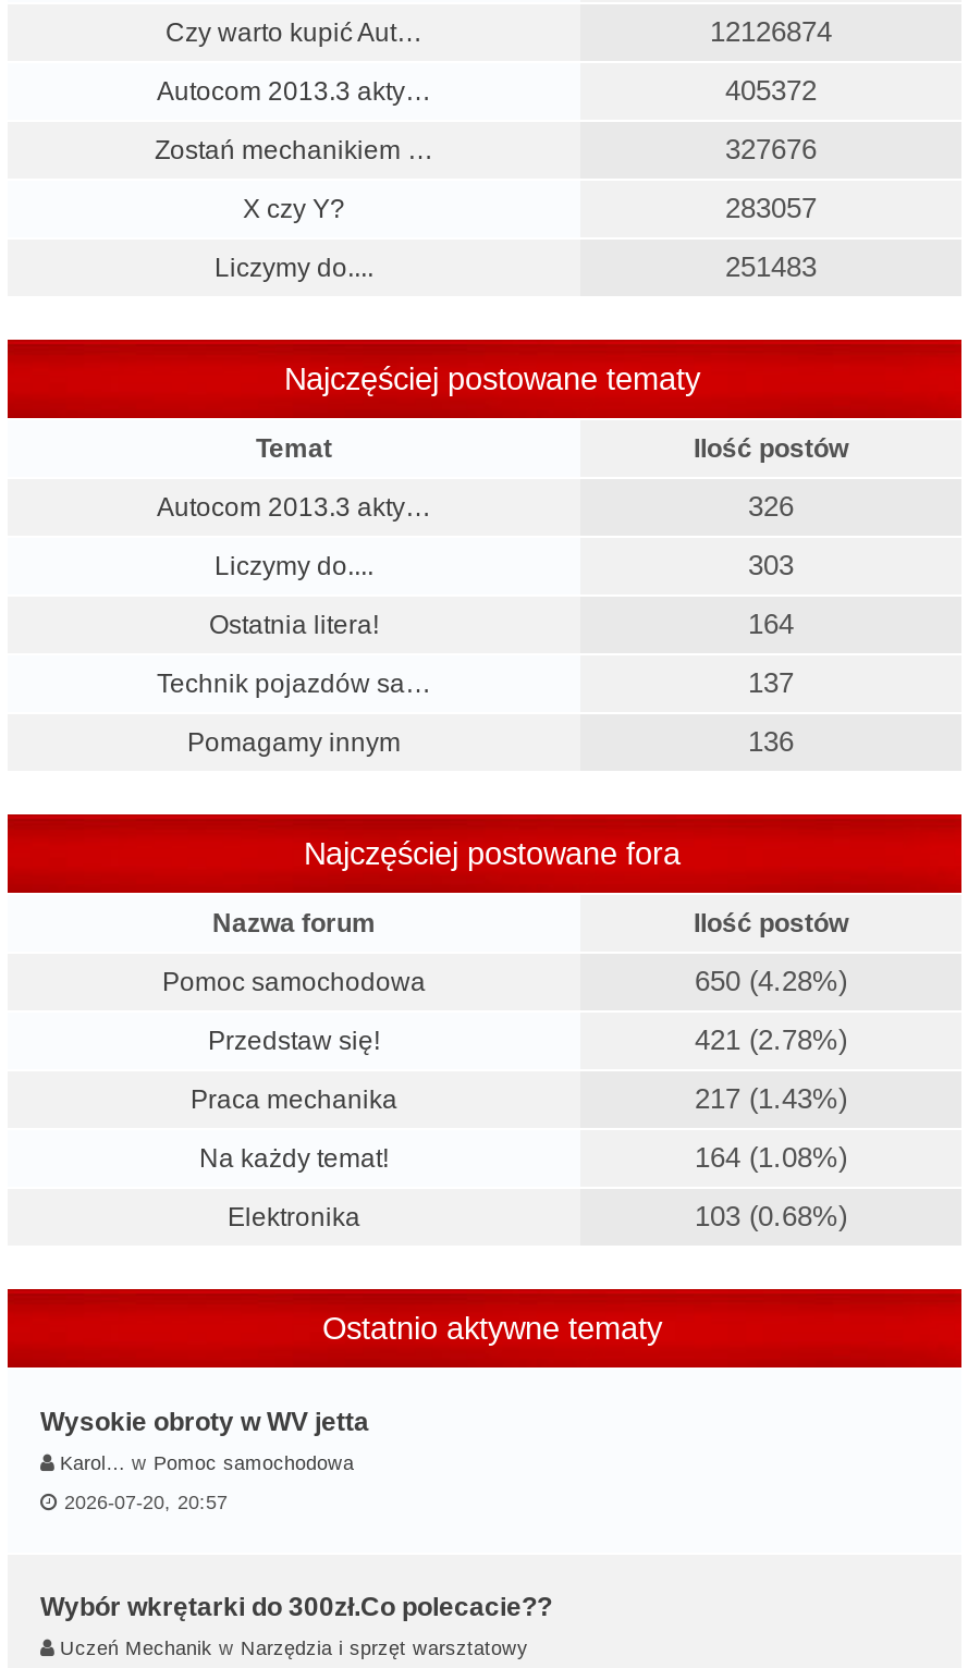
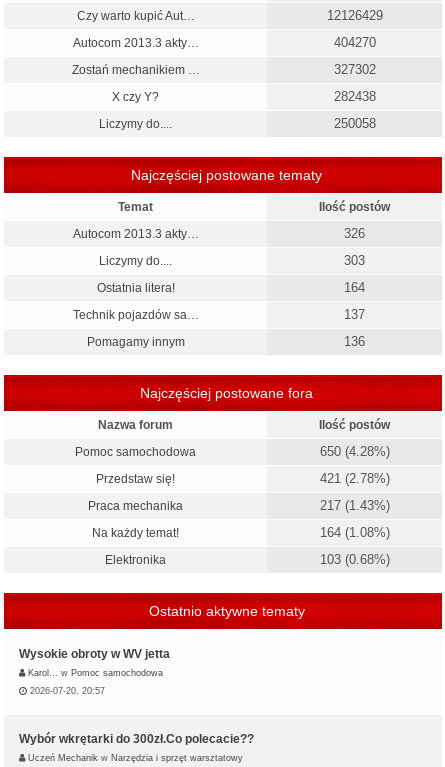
[710,16,832,49] 12126874 -> [326,8,382,23] 12126429
[725,75,817,108] 405372 -> [333,35,375,50] 404270
[725,134,817,166] 327676 -> [333,62,375,77] 327302
[725,192,817,225] 283057 -> [333,89,375,104] 282438
[725,251,817,284] 251483 -> [333,116,375,131] 250058

